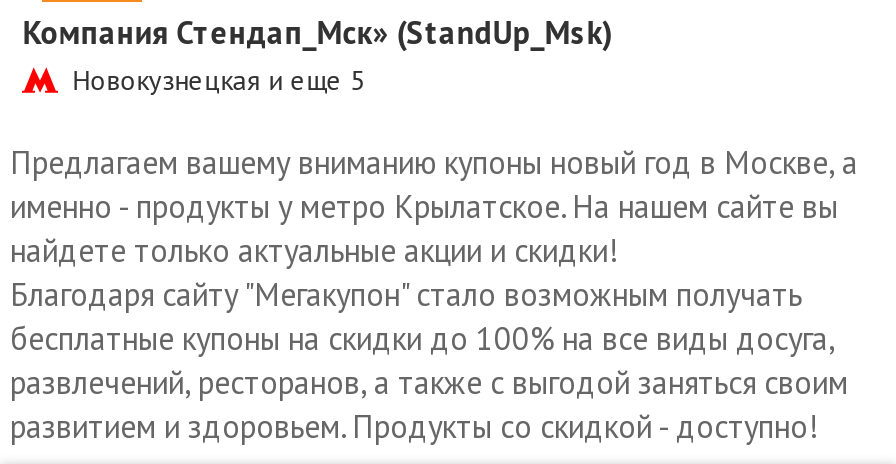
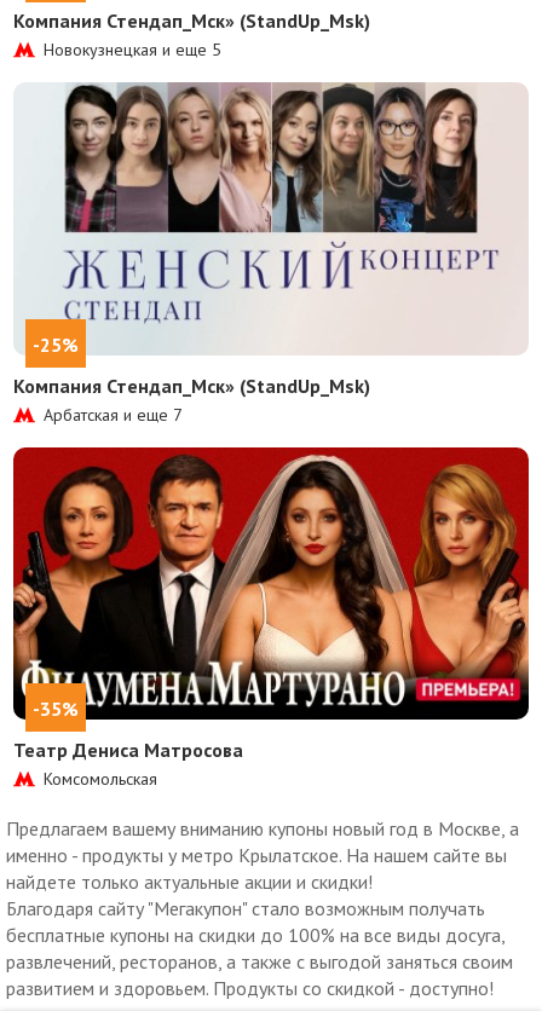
none -> [12,446,530,790] [image] | -35% | Театр Дениса Матросова | Комсомольская
none -> [14,81,527,425] [image] | -25% | Компания Стендап_Мск» (StandUp_Msk) | Арбатская и еще 7

